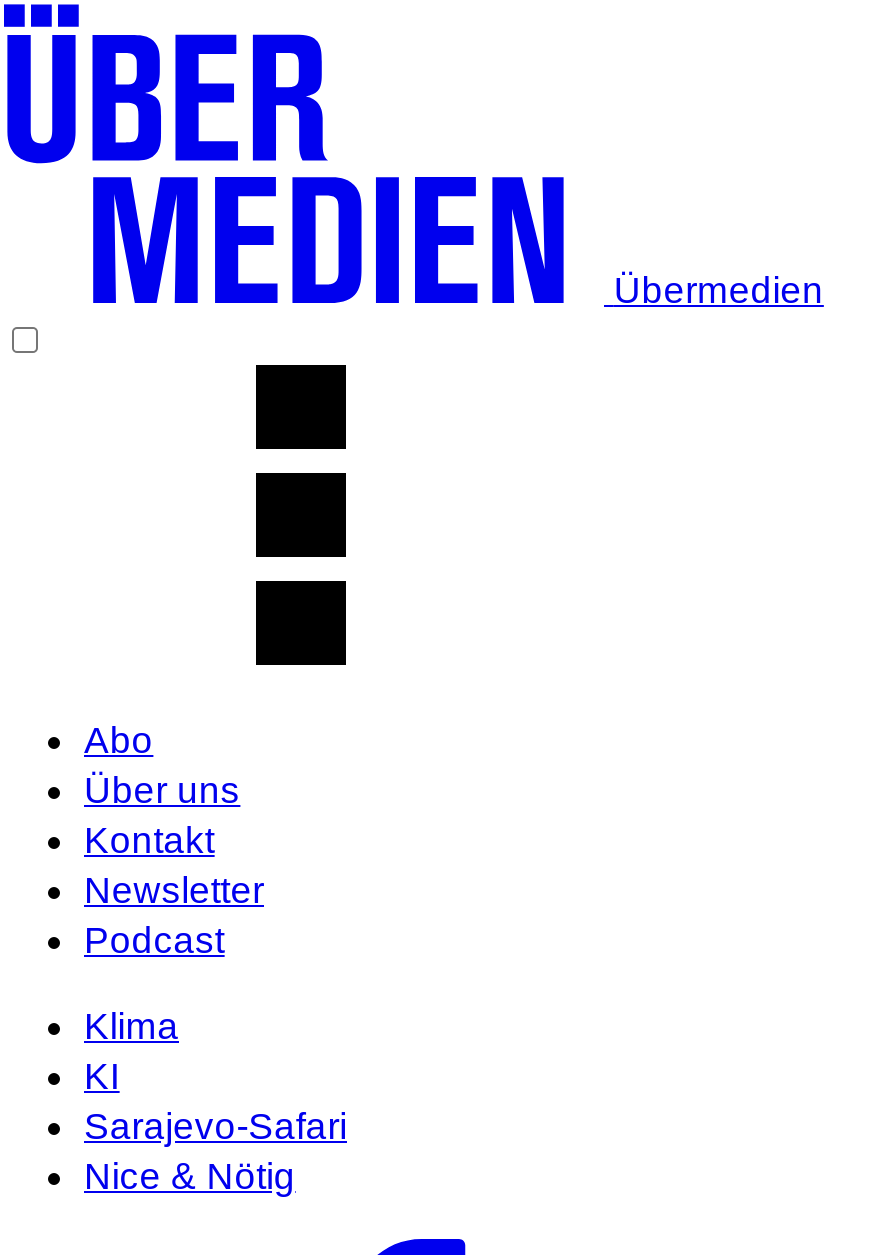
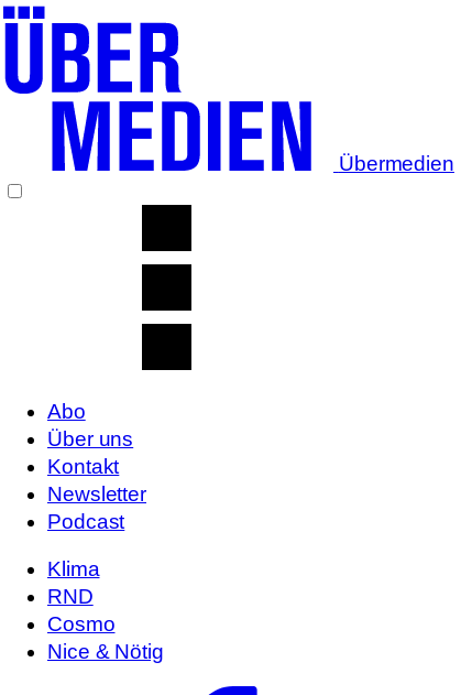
[84,1055,347,1147] KI | Sarajevo-Safari -> [47,585,115,636] RND | Cosmo

